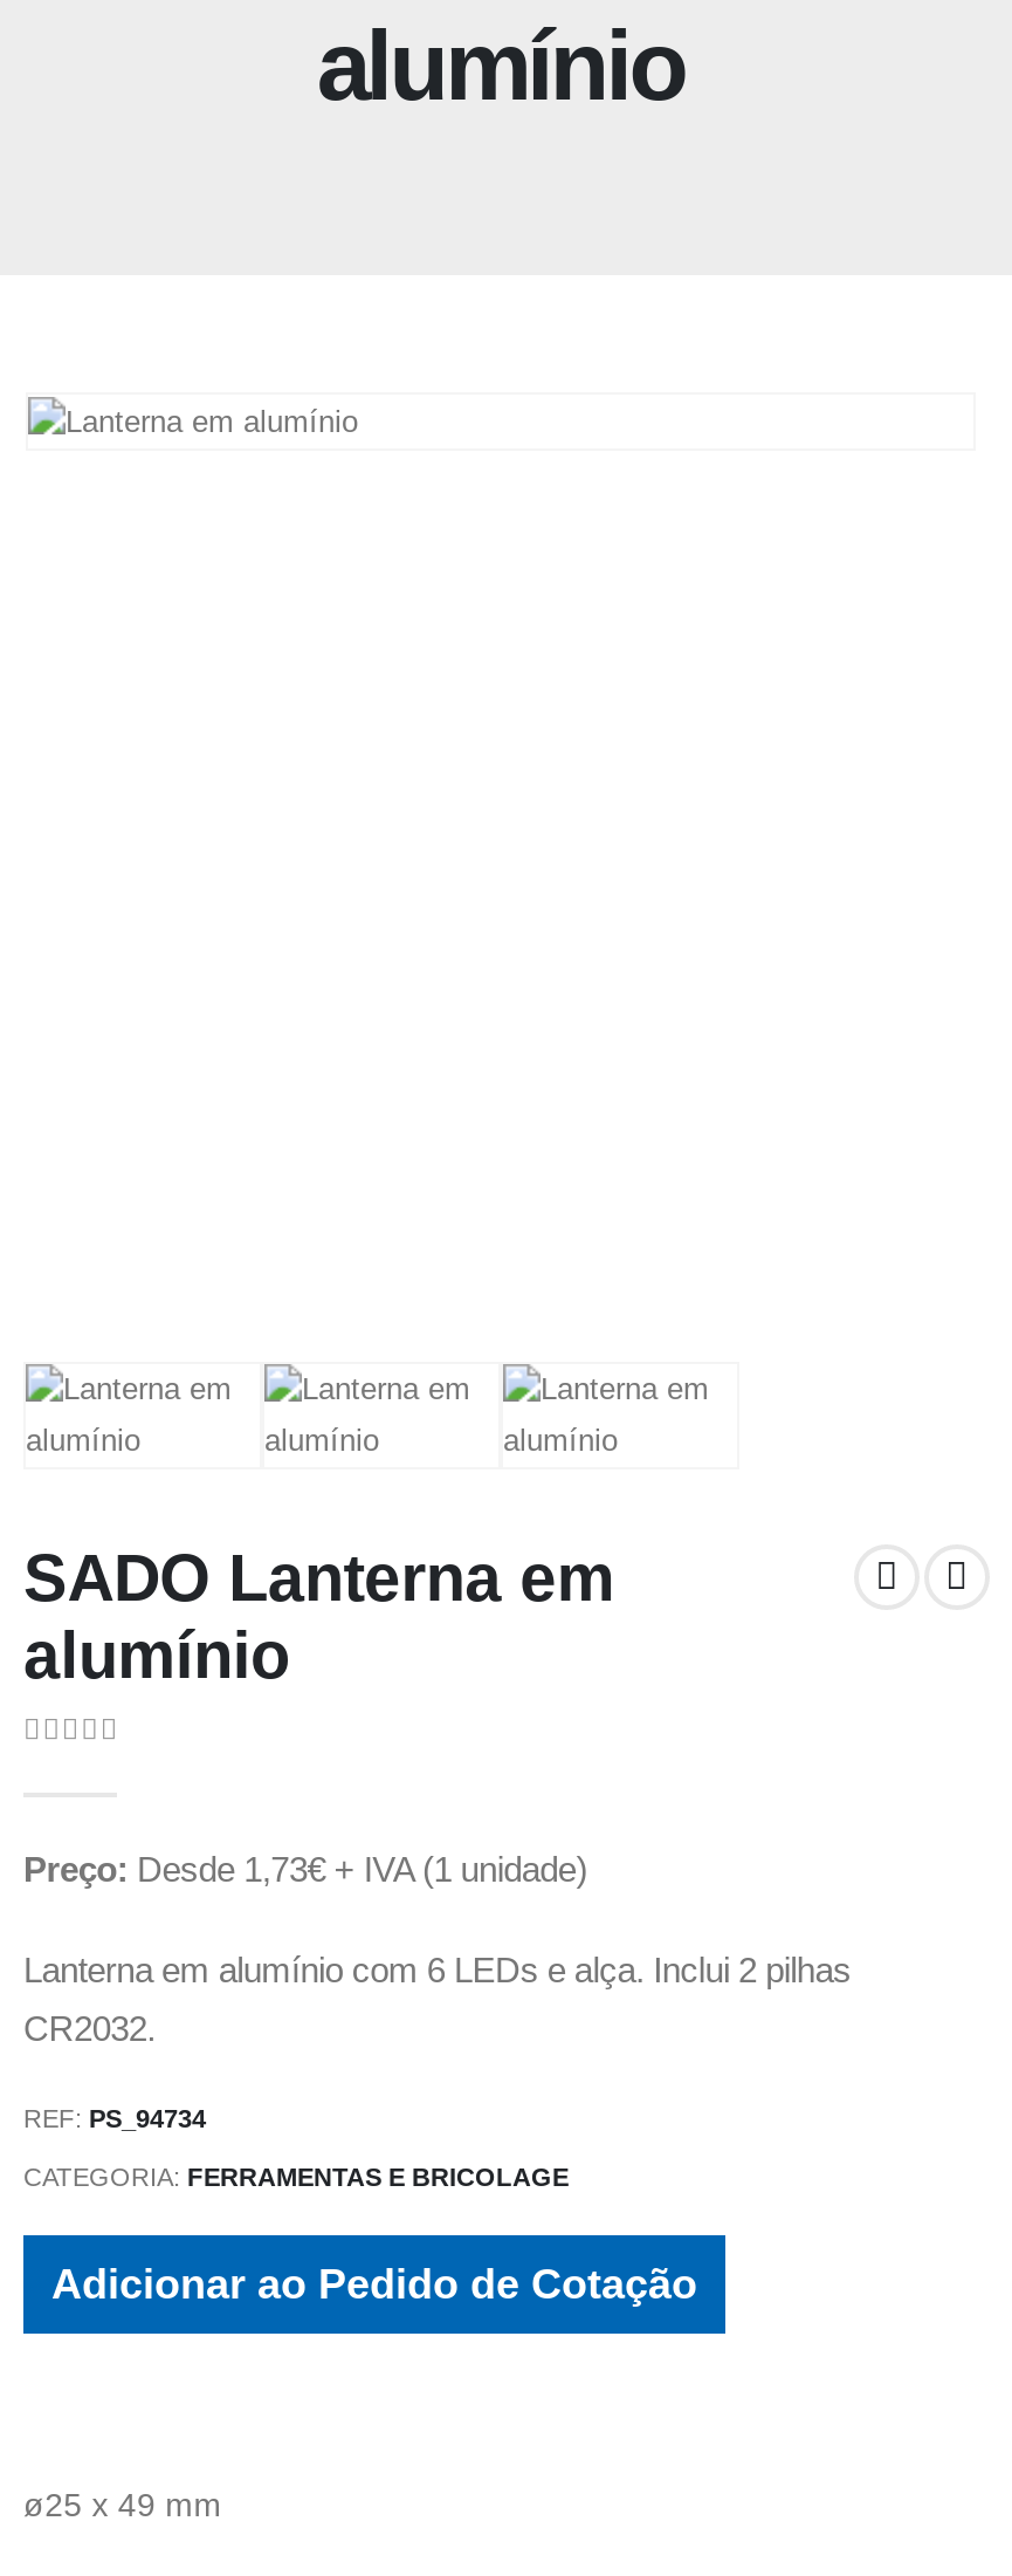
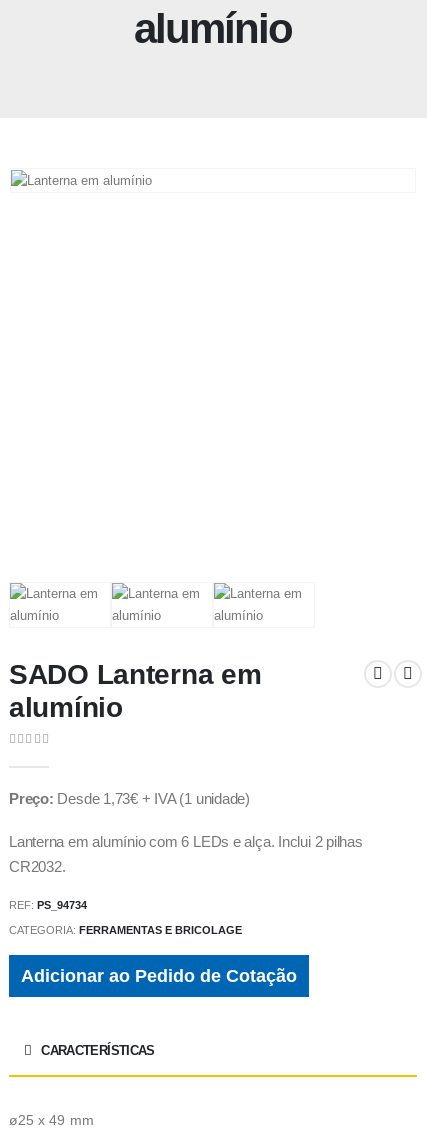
none -> [41,1043,155,1058] CARACTERÍSTICAS

